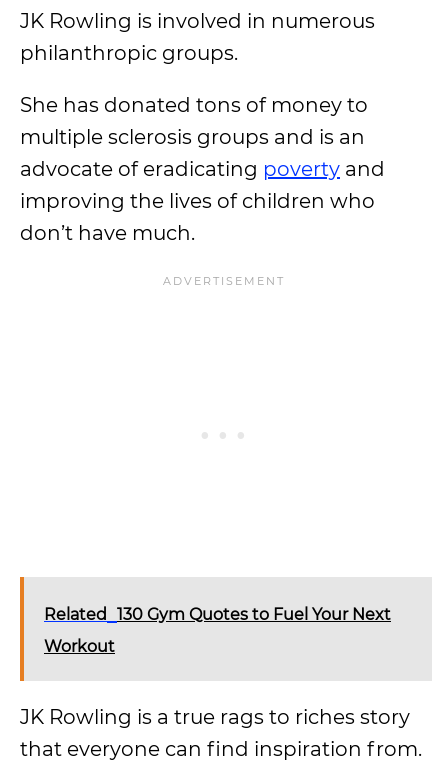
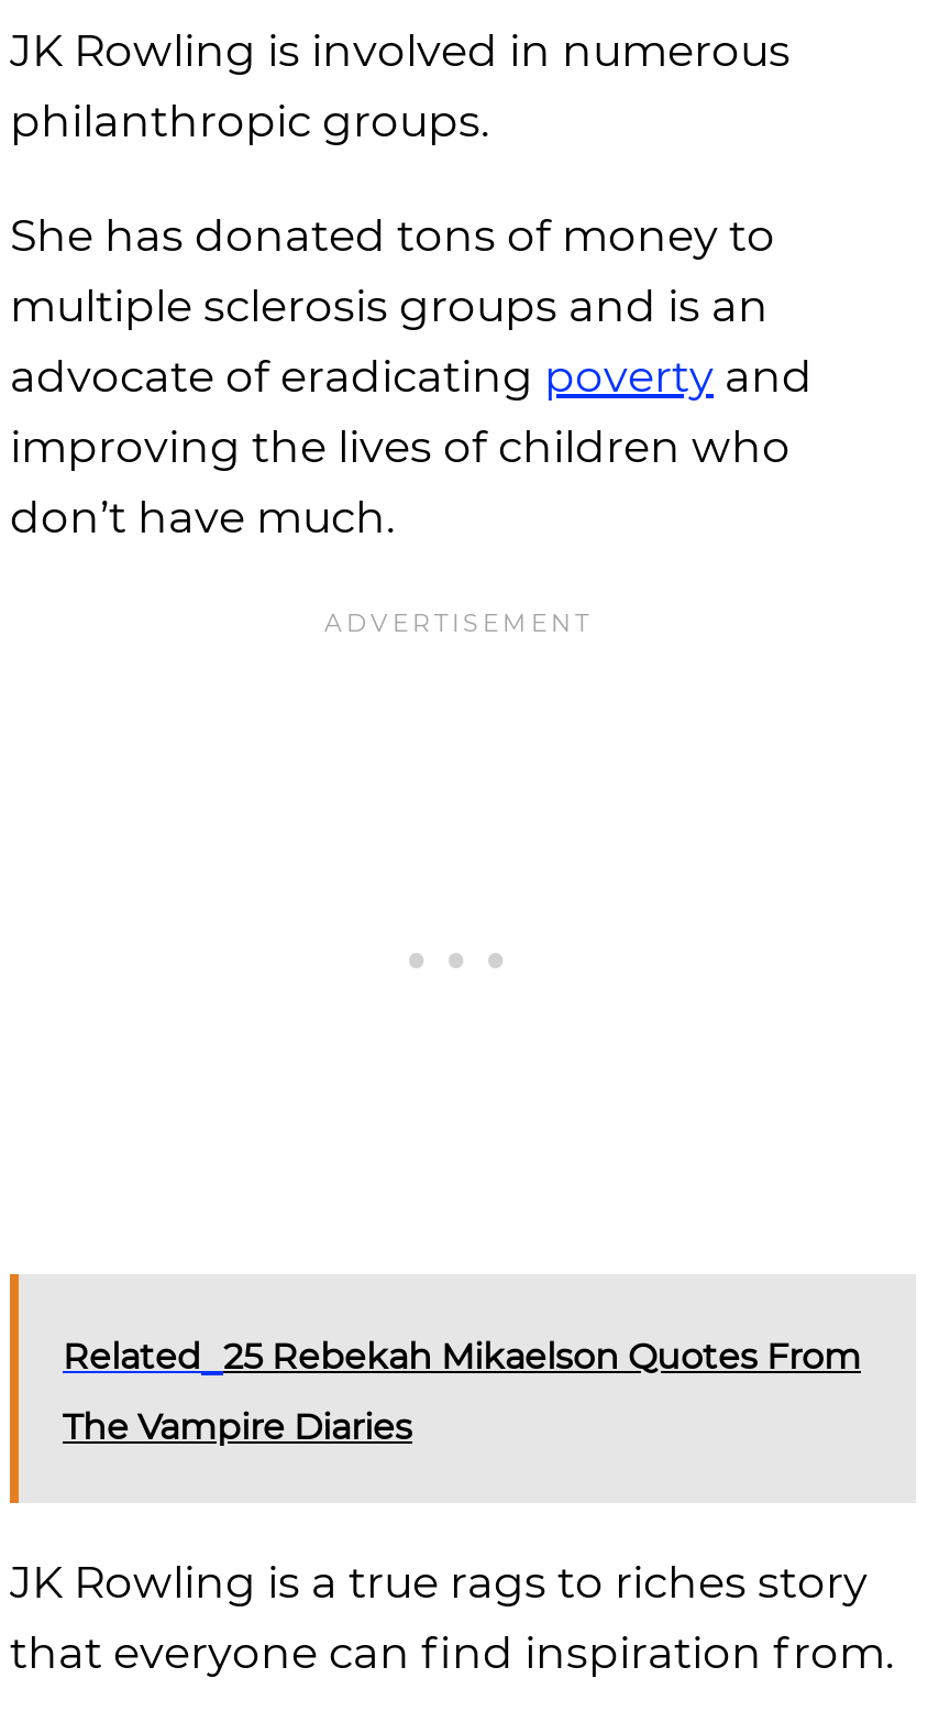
[44,605,391,624] Related 130 Gym Quotes to Fuel Your Next -> [63,1336,861,1378] Related 25 Rebekah Mikaelson Quotes From
[44,637,115,656] Workout -> [63,1406,412,1448] The Vampire Diaries

